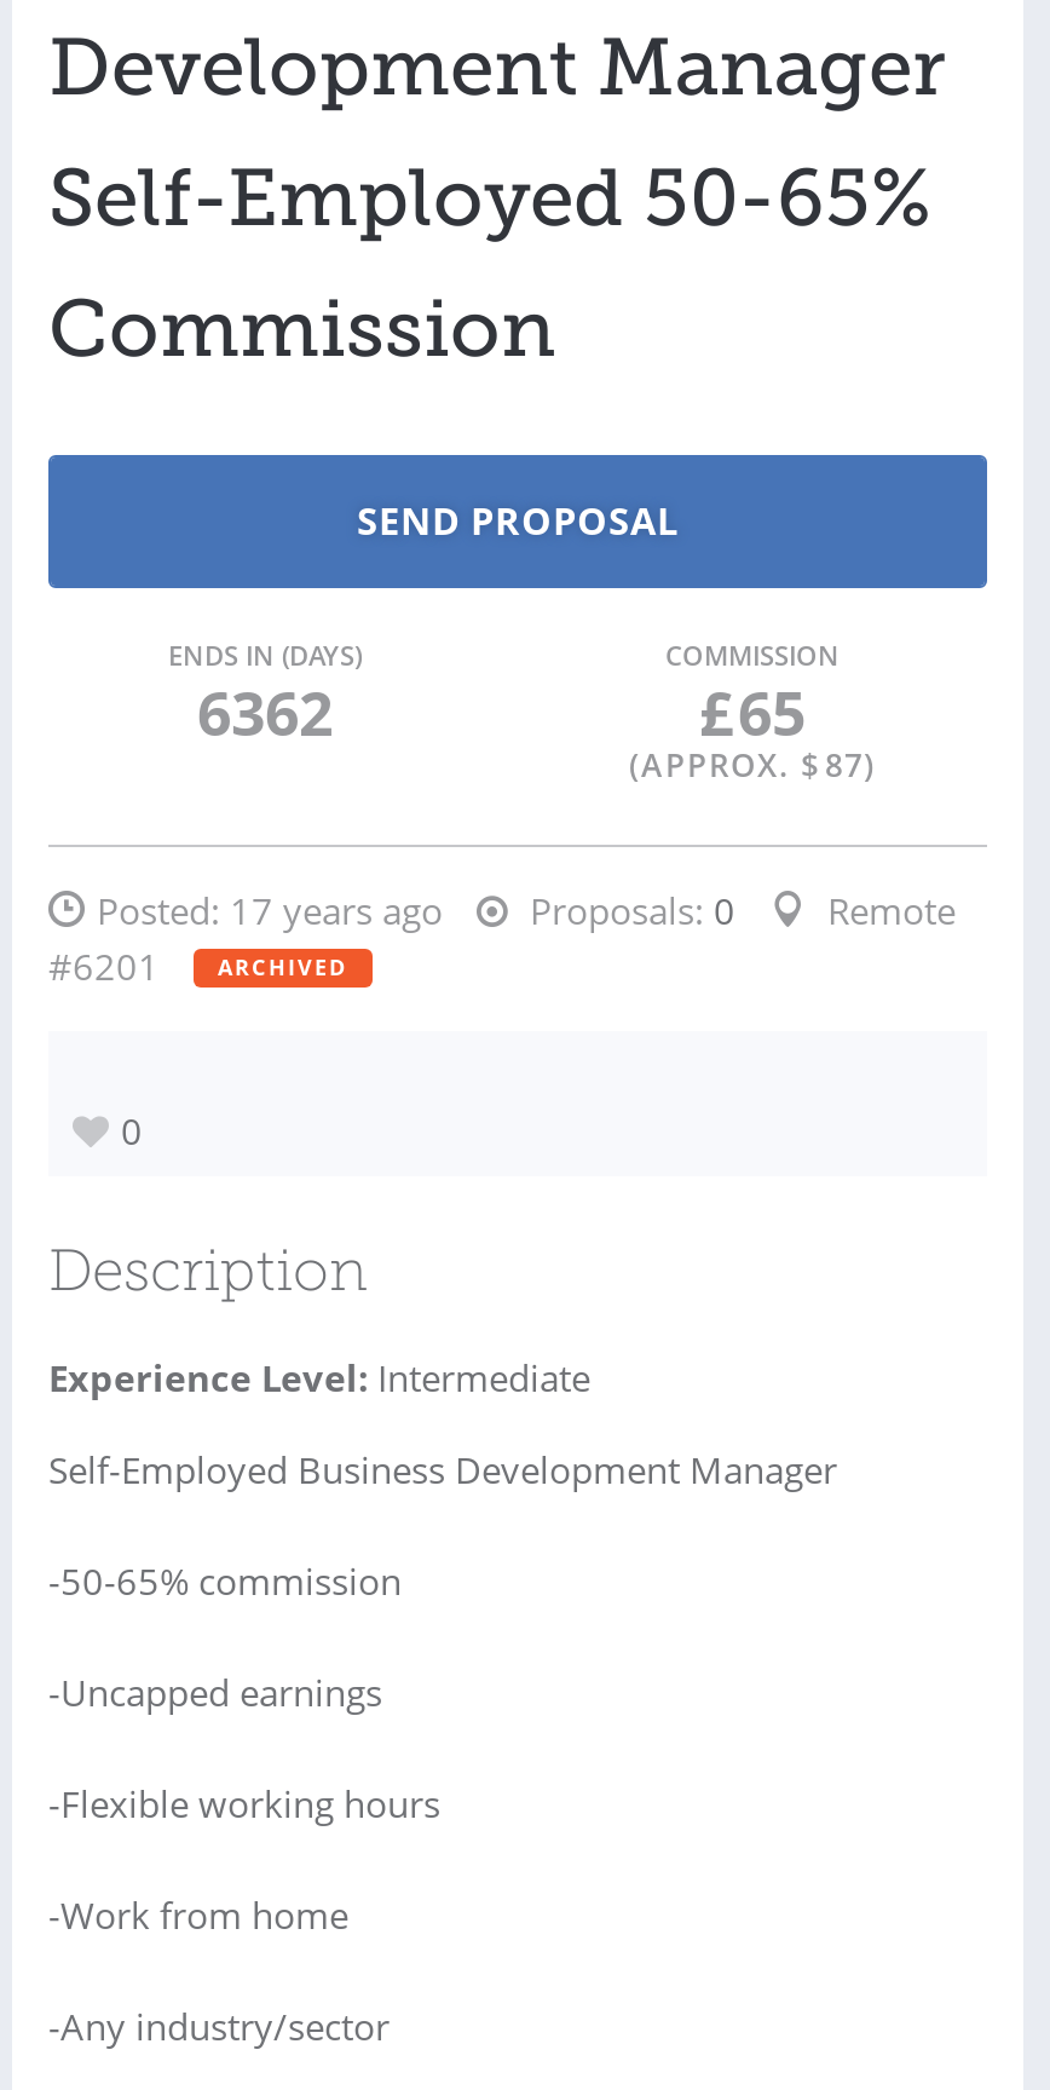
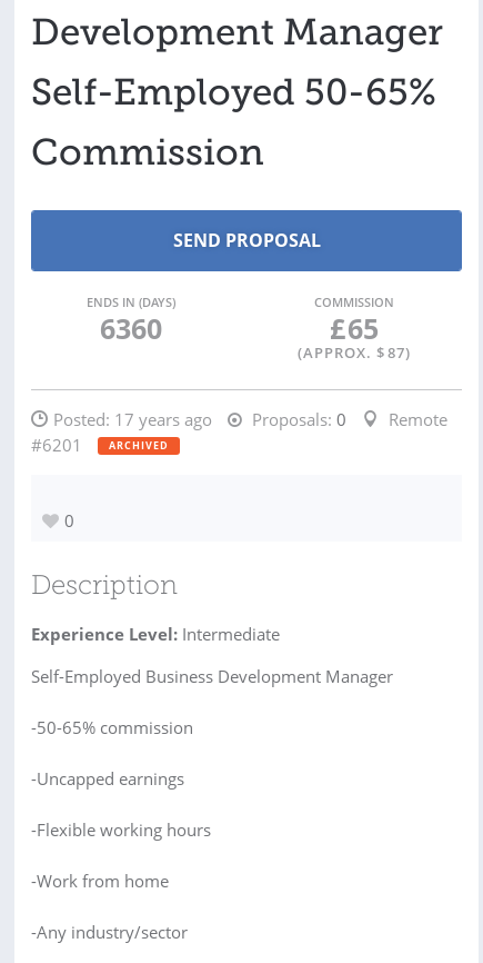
[197,670,333,753] 6362 -> [99,309,162,347] 6360

